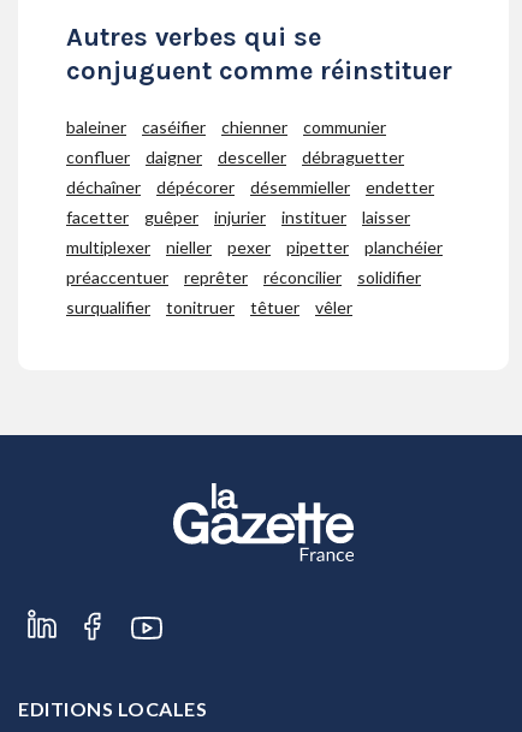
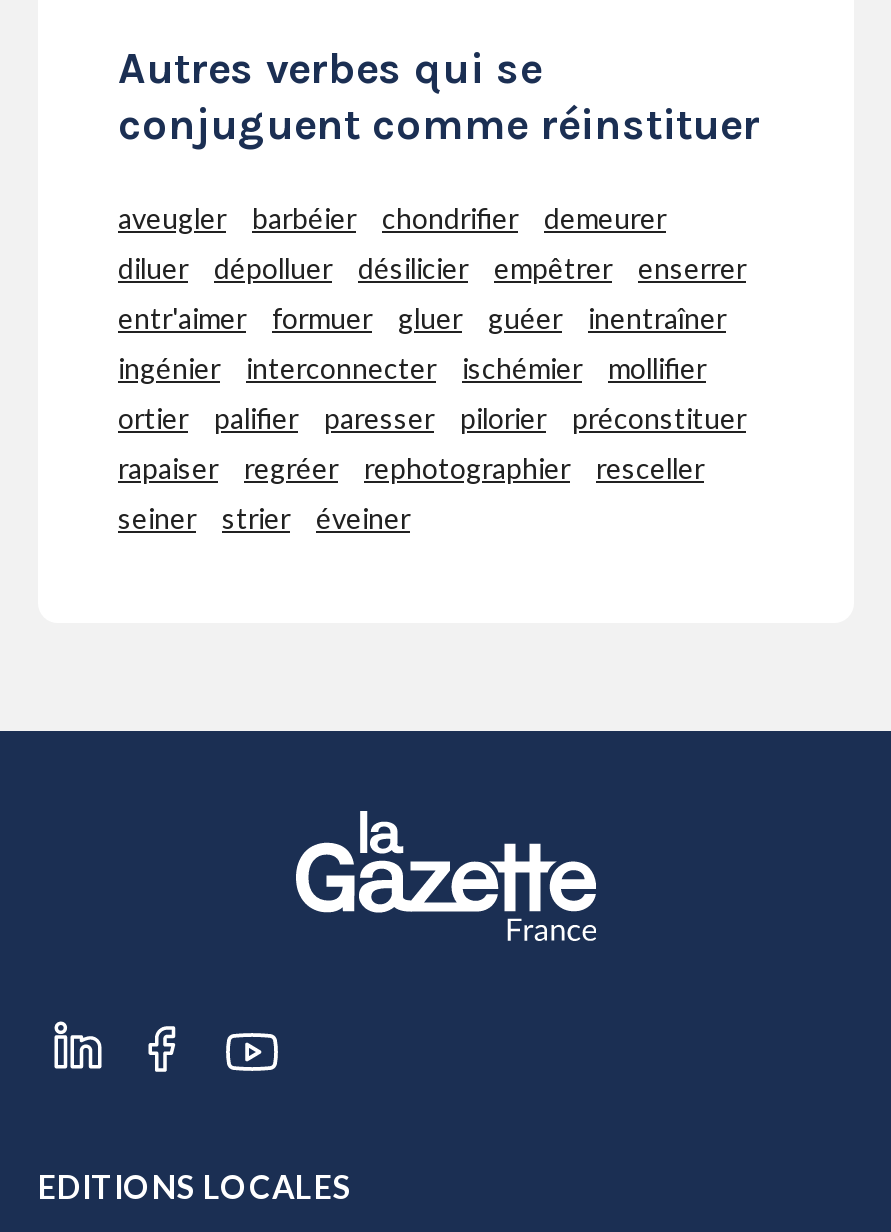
[66,117,386,137] baleiner | caséifier | chienner | communier -> [118,201,666,235] aveugler | barbéier | chondrifier | demeurer
[66,147,404,167] confluer | daigner | desceller | débraguetter -> [118,251,746,285] diluer | dépolluer | désilicier | empêtrer | enserrer
[66,177,434,197] déchaîner | dépécorer | désemmieller | endetter -> [118,301,726,335] entr'aimer | formuer | gluer | guéer | inentraîner
[66,207,410,227] facetter | guêper | injurier | instituer | laisser -> [118,351,706,385] ingénier | interconnecter | ischémier | mollifier
[66,237,443,257] multiplexer | nieller | pexer | pipetter | planchéier -> [118,401,746,435] ortier | palifier | paresser | pilorier | préconstituer
[66,267,421,287] préaccentuer | reprêter | réconcilier | solidifier -> [118,451,704,485] rapaiser | regréer | rephotographier | resceller
[66,297,352,317] surqualifier | tonitruer | têtuer | vêler -> [118,501,410,535] seiner | strier | éveiner

